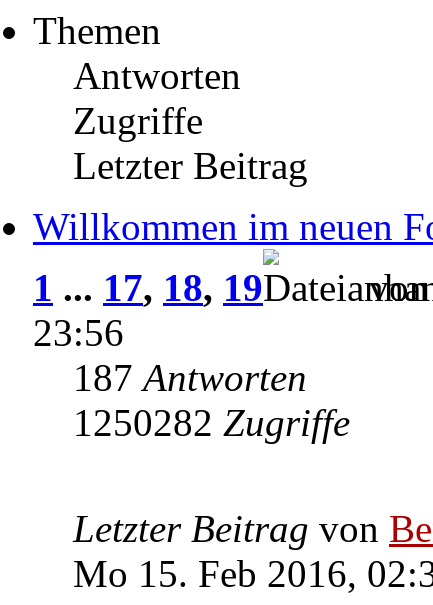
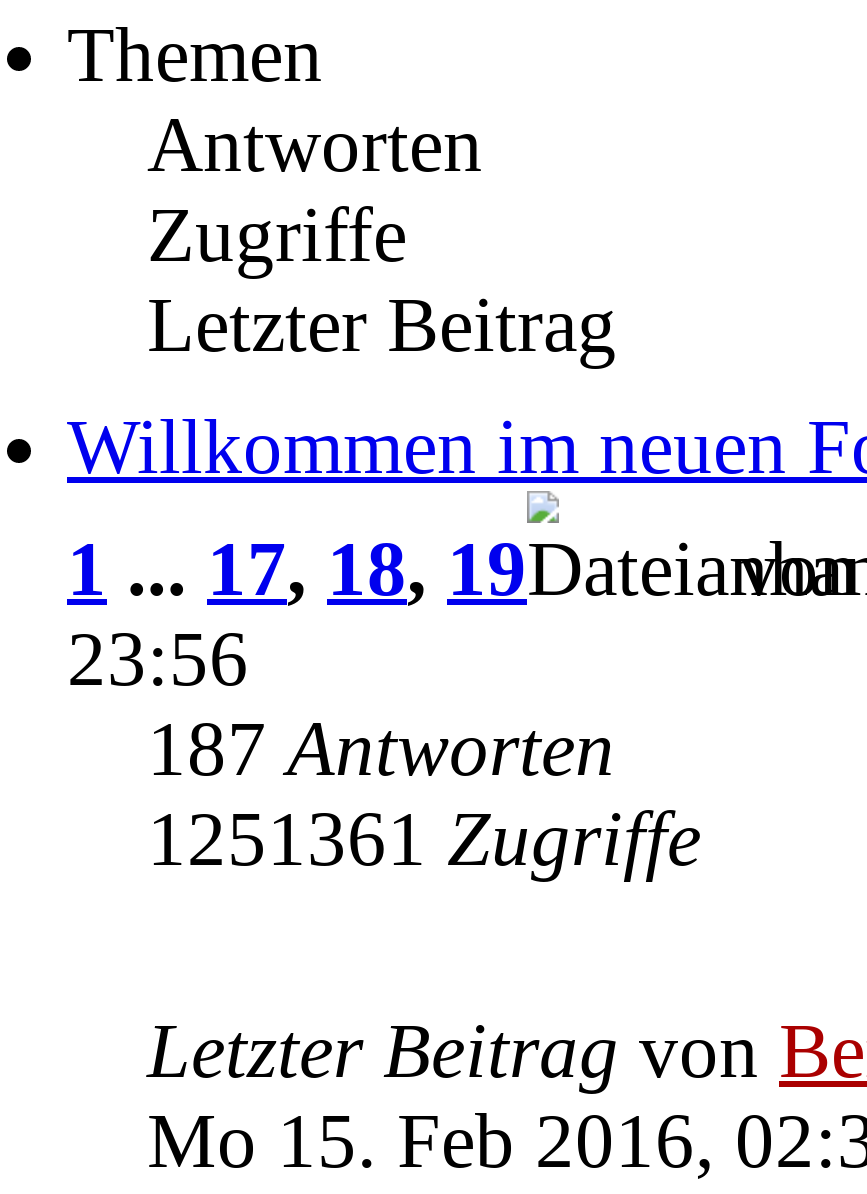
[73,401,350,444] 1250282 Zugriffe -> [147,795,701,881] 1251361 Zugriffe

